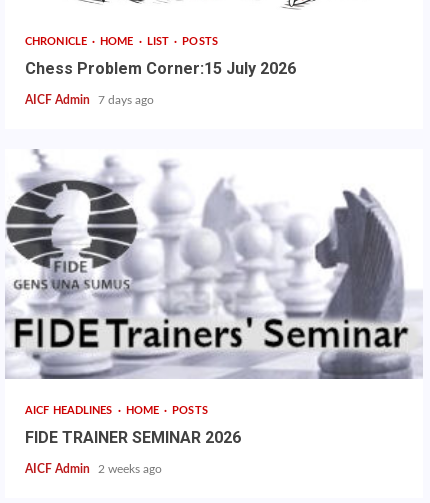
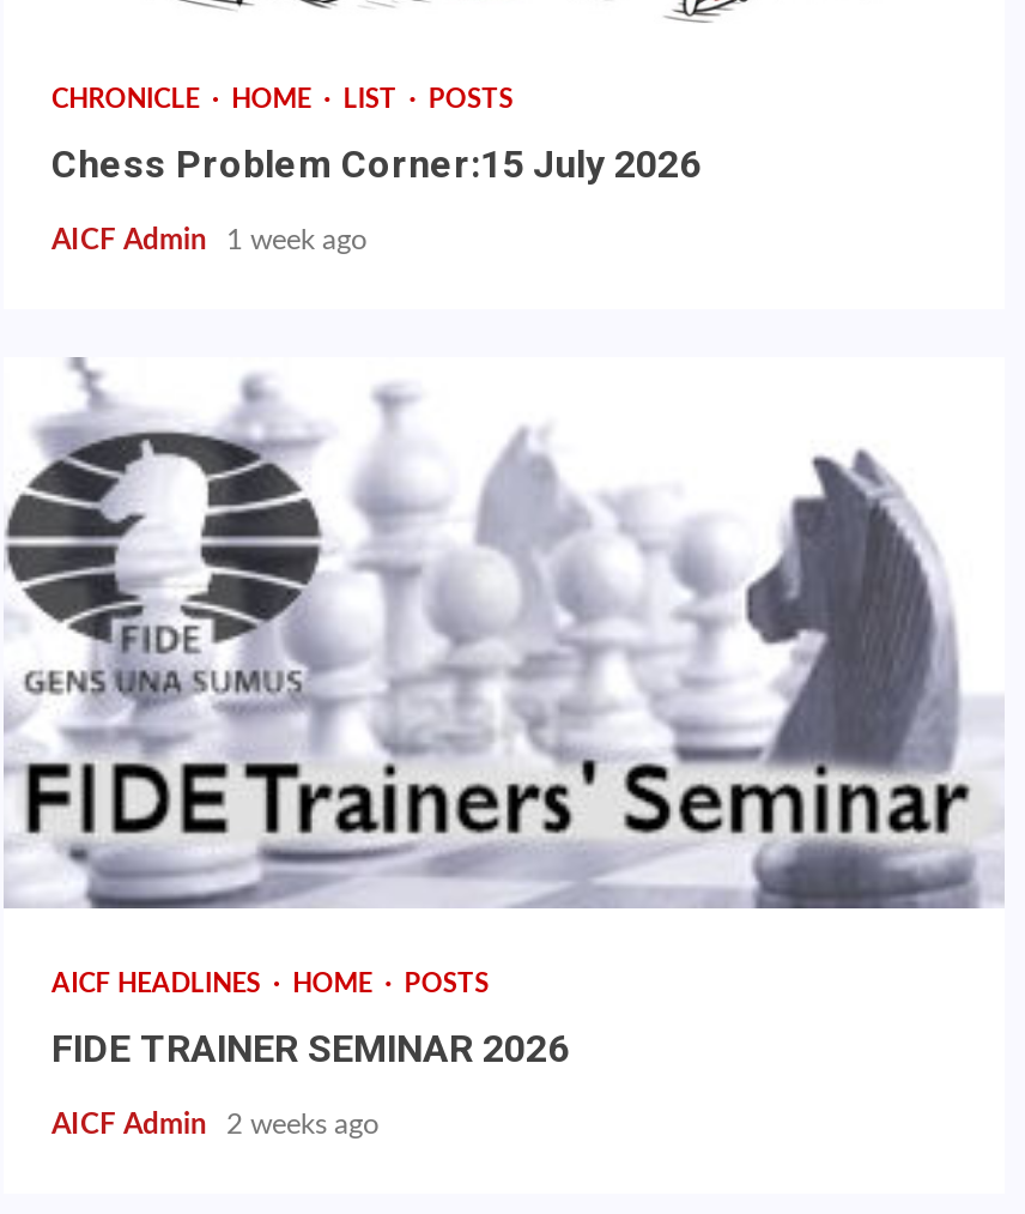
[25,94,154,106] AICF Admin 7 days ago -> [51,225,368,254] AICF Admin 1 week ago

